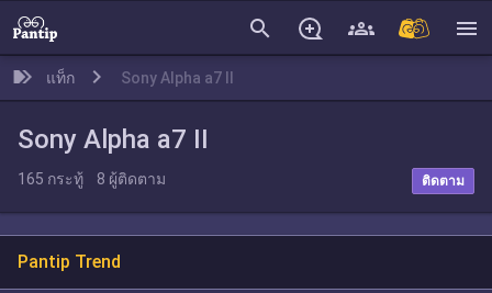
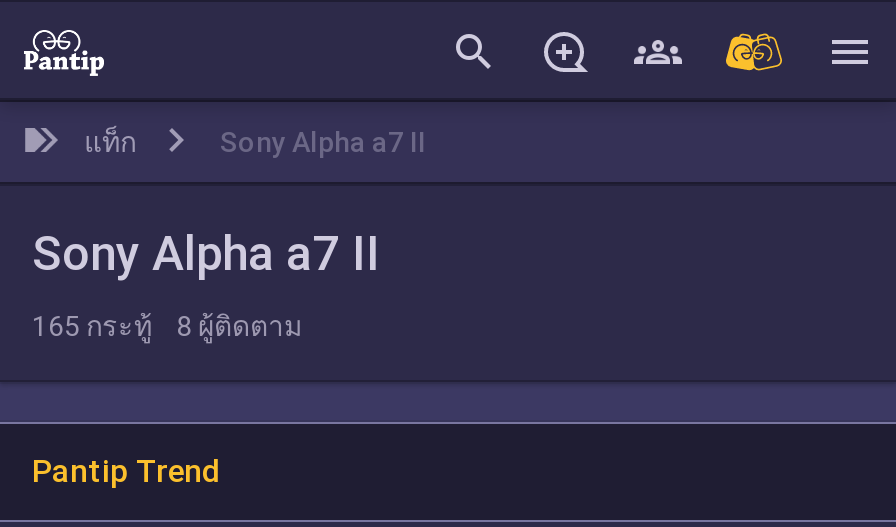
[422,173,465,189] ติดตาม -> none

